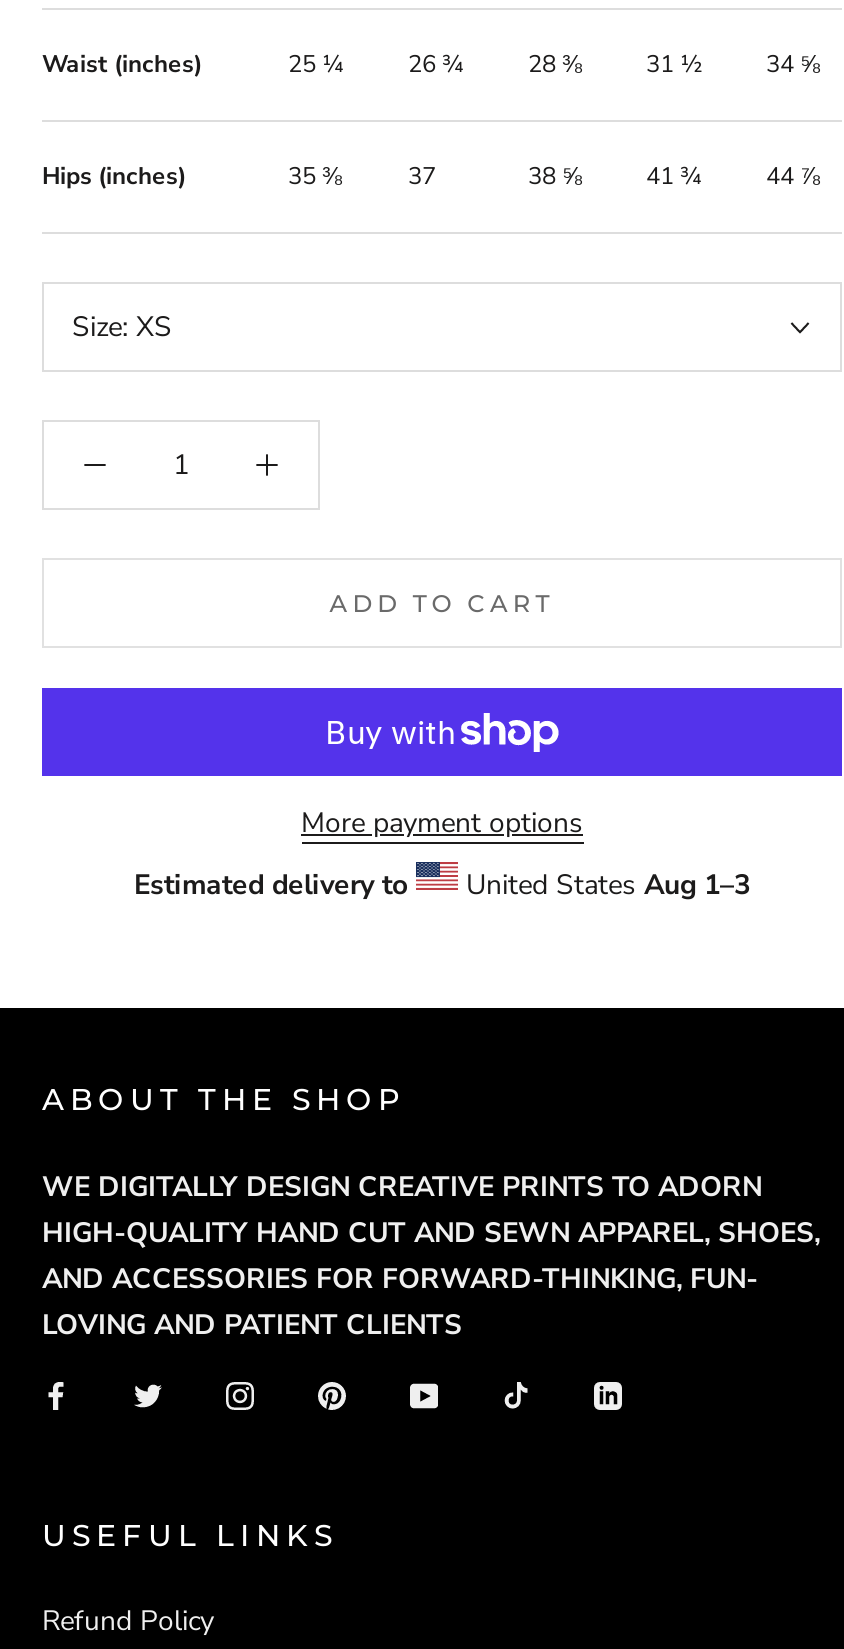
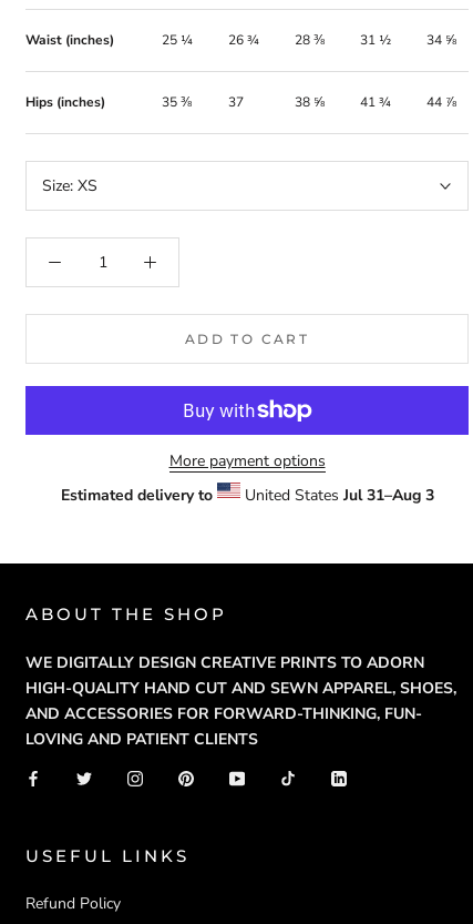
[458,866,750,904] United States Aug 1–3 -> [240,485,434,506] United States Jul 31–Aug 3

